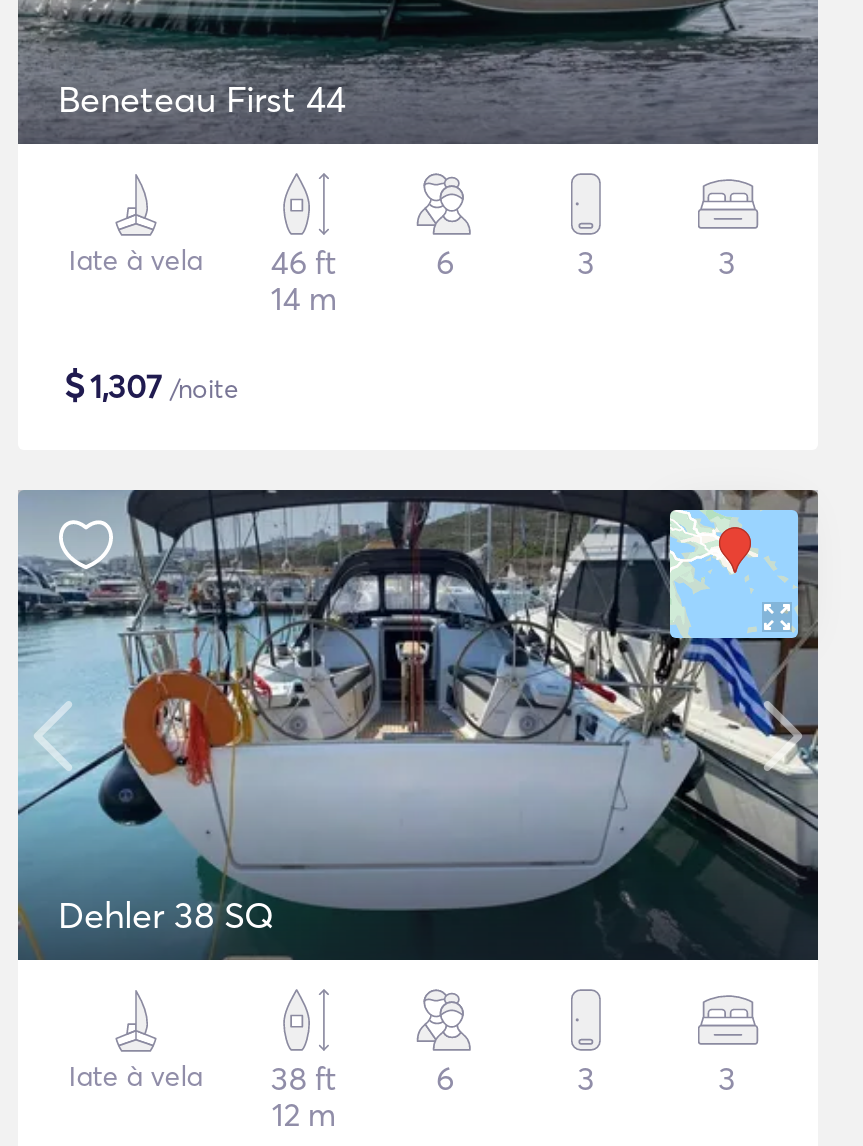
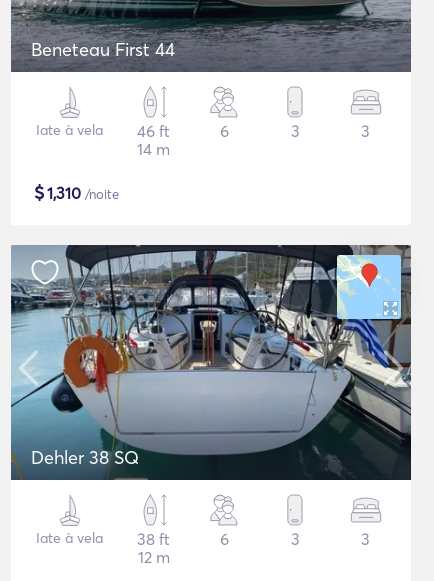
[64,362,238,408] $1,307 /noite -> [34,181,119,204] $1,310 /noite

